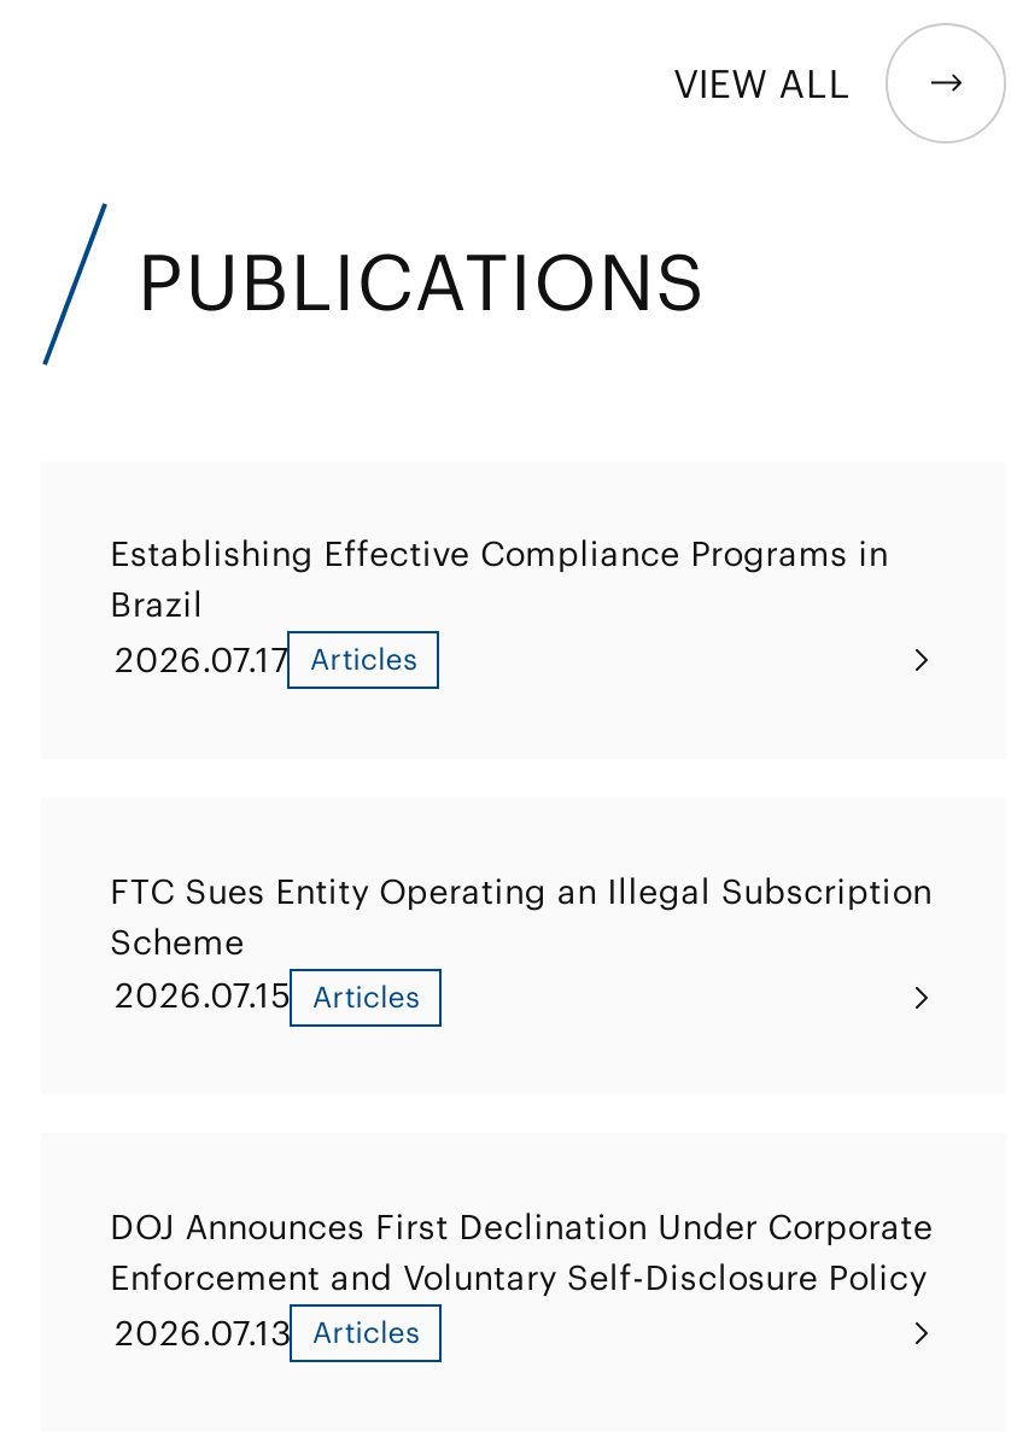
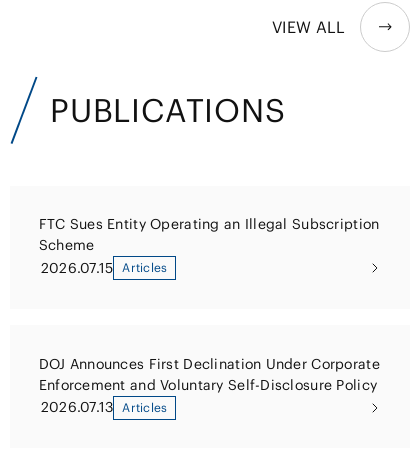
[110,533,889,682] Establishing Effective Compliance Programs in | Brazil | 2026.07.17 Articles -> none

